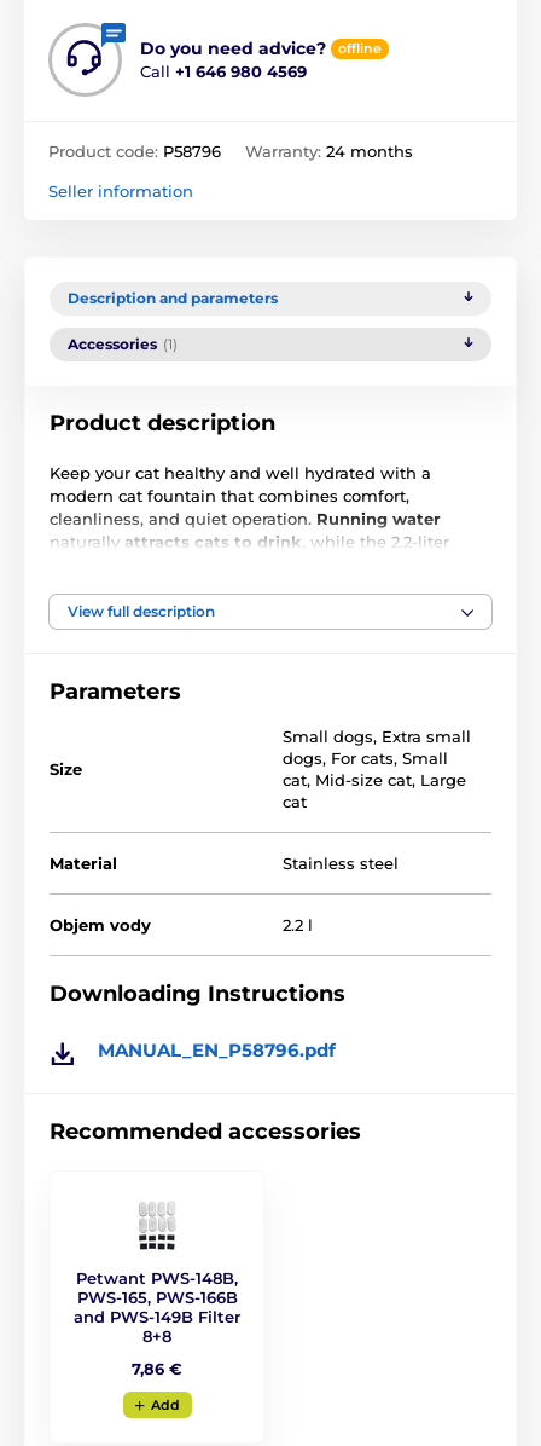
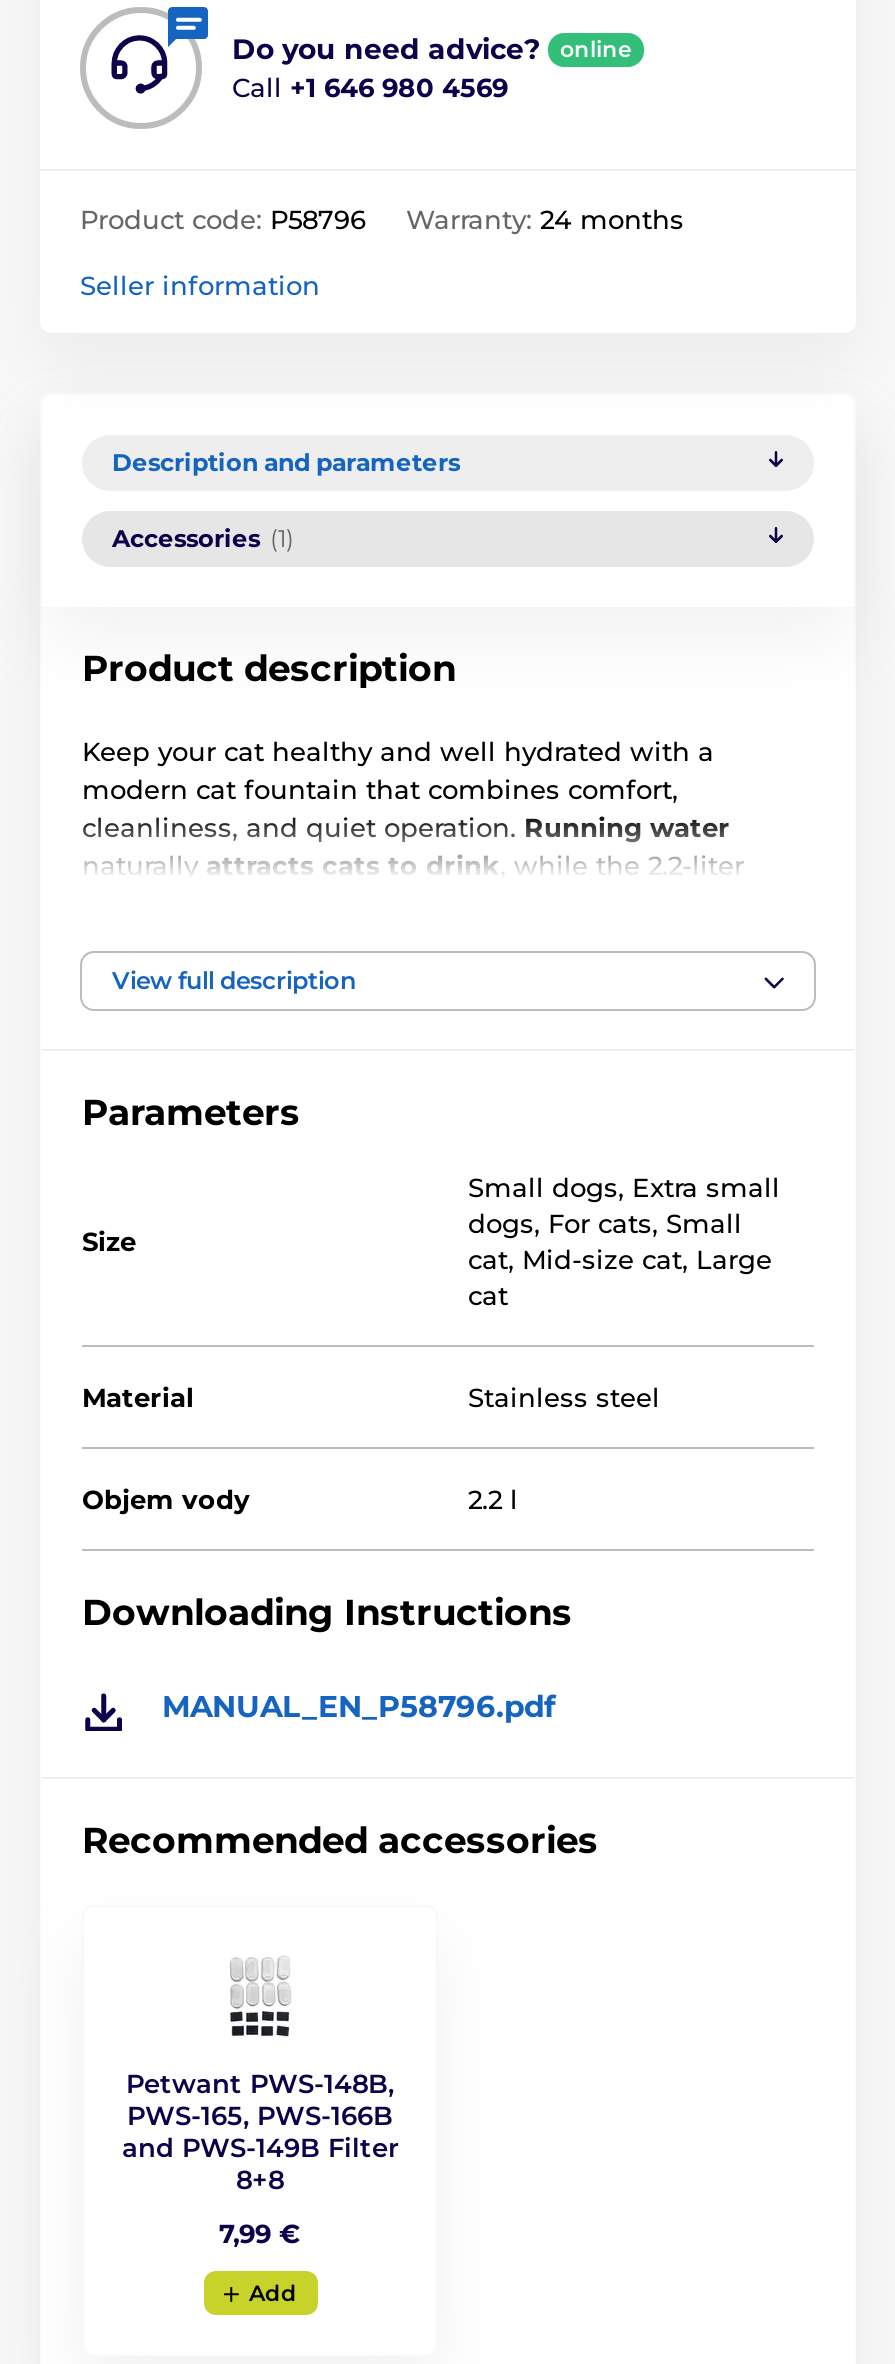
[338,40,382,57] offline -> [560,35,632,63] online
[132,1359,182,1378] 7,86 € -> [219,2217,301,2249] 7,99 €

